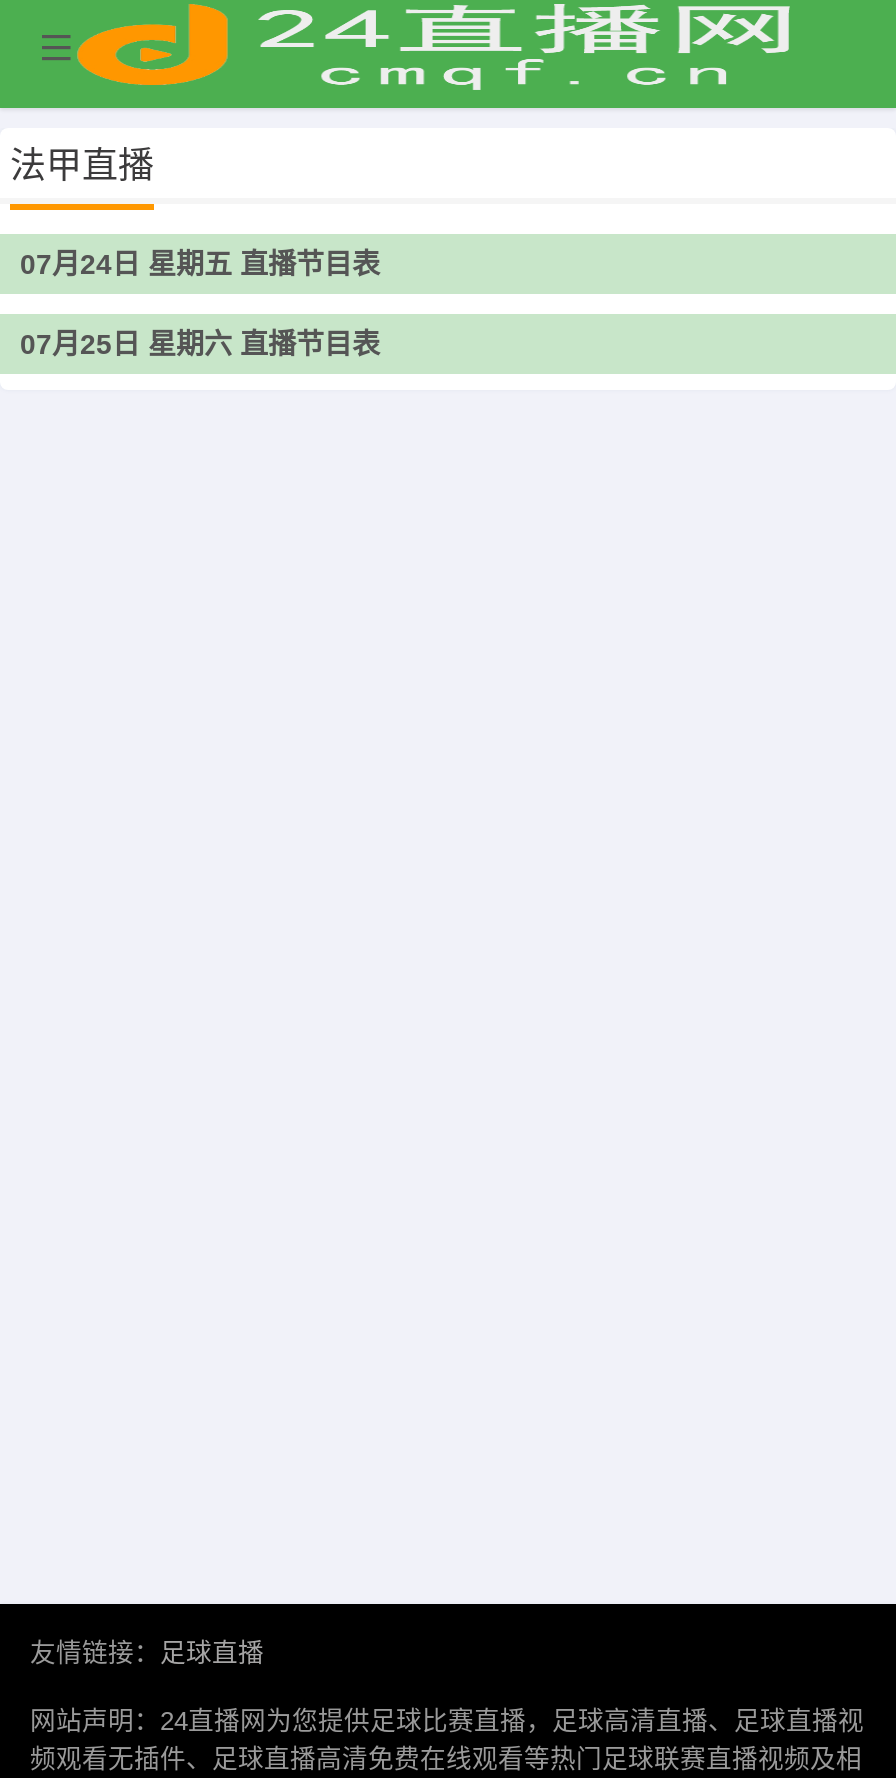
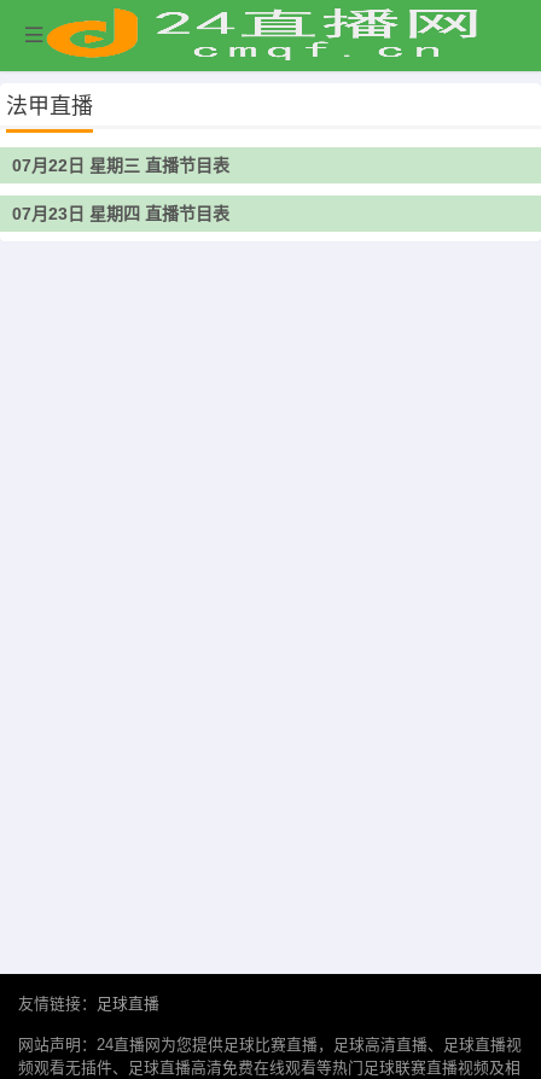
[20,248,380,280] 07月24日 星期五 直播节目表 -> [12,156,229,175] 07月22日 星期三 直播节目表
[20,328,380,360] 07月25日 星期六 直播节目表 -> [12,204,229,223] 07月23日 星期四 直播节目表

